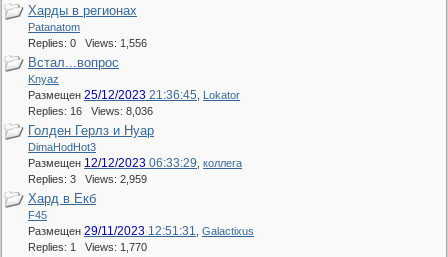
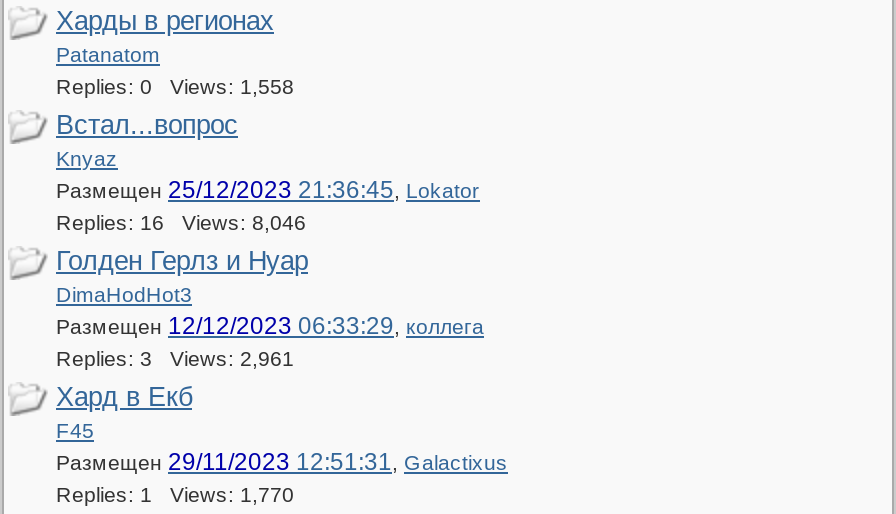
[28,37,147,49] Replies: 0 Views: 1,556 -> [56,74,294,98] Replies: 0 Views: 1,558
[28,105,153,117] Replies: 16 Views: 8,036 -> [56,210,306,234] Replies: 16 Views: 8,046
[28,173,147,185] Replies: 3 Views: 2,959 -> [56,346,294,370] Replies: 3 Views: 2,961

